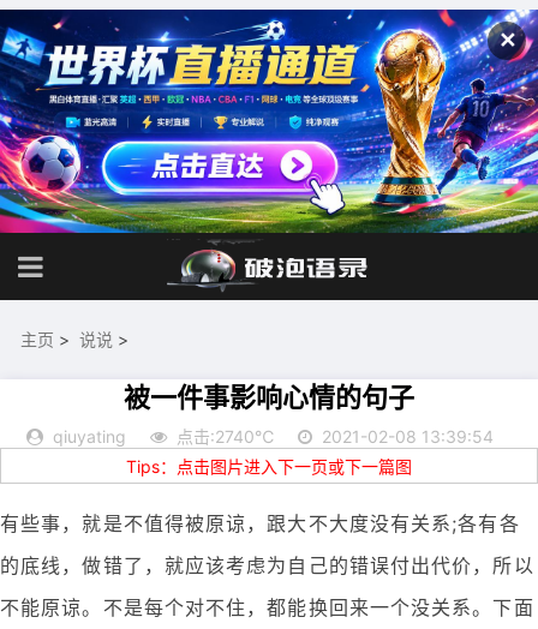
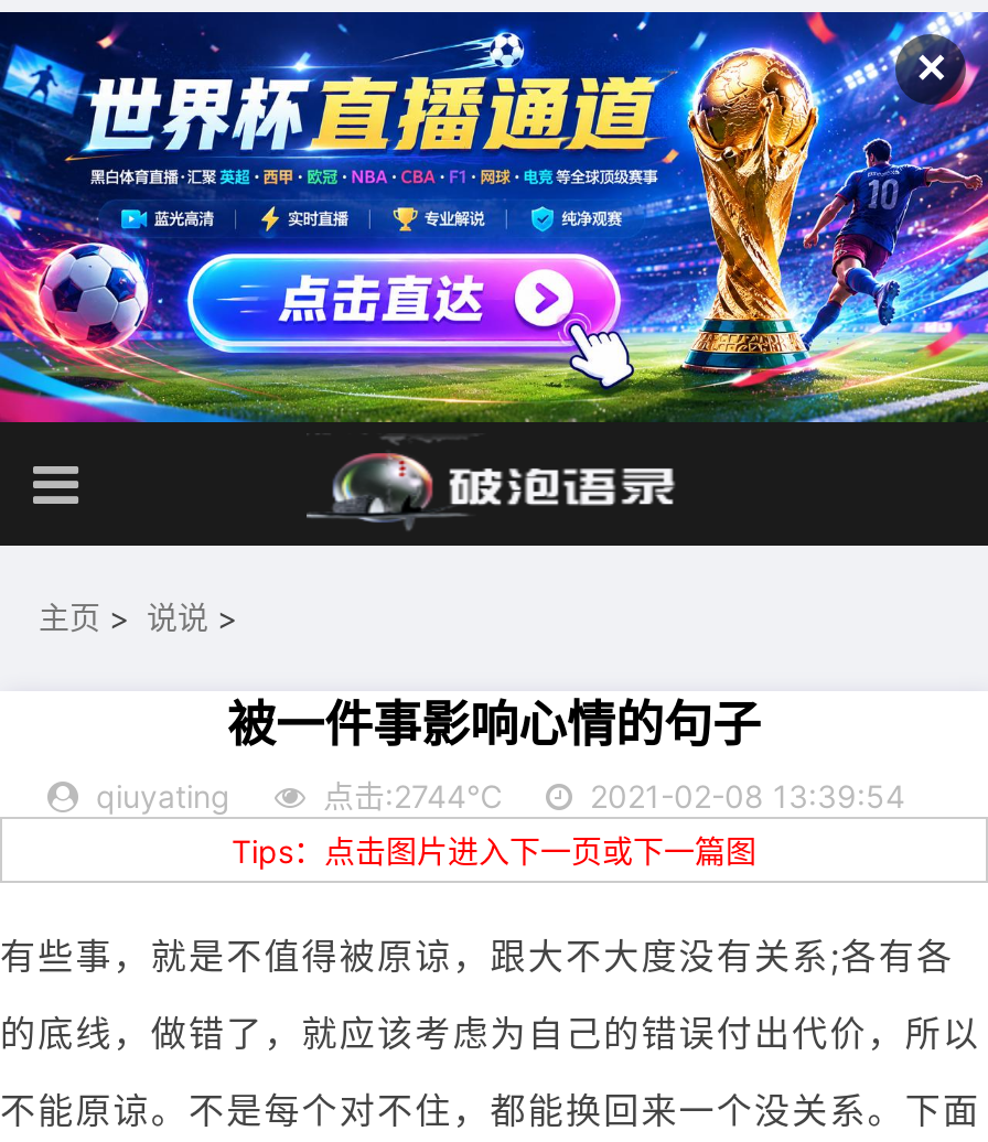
[176,426,273,447] 点击:2740℃ -> [323,778,502,815] 点击:2744℃

